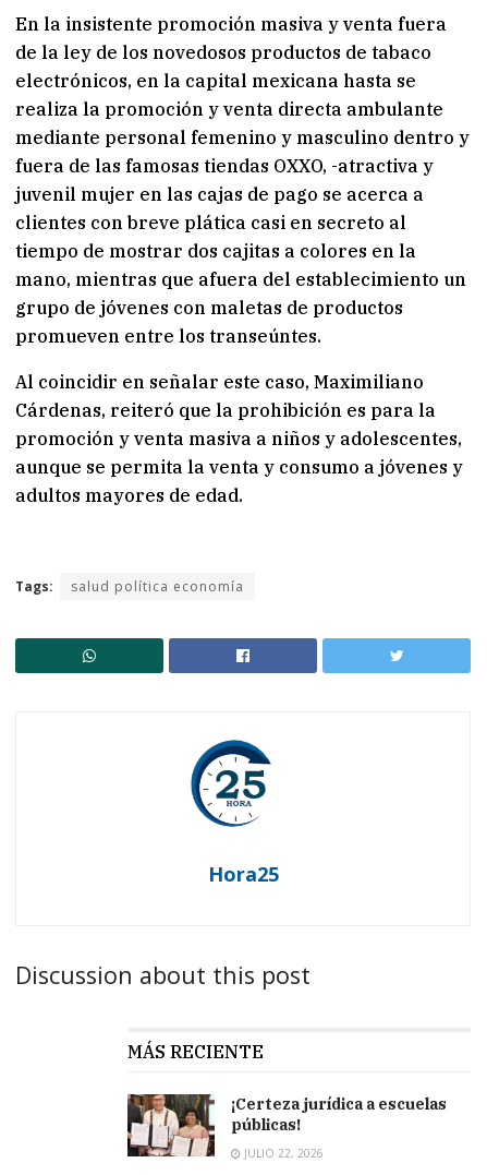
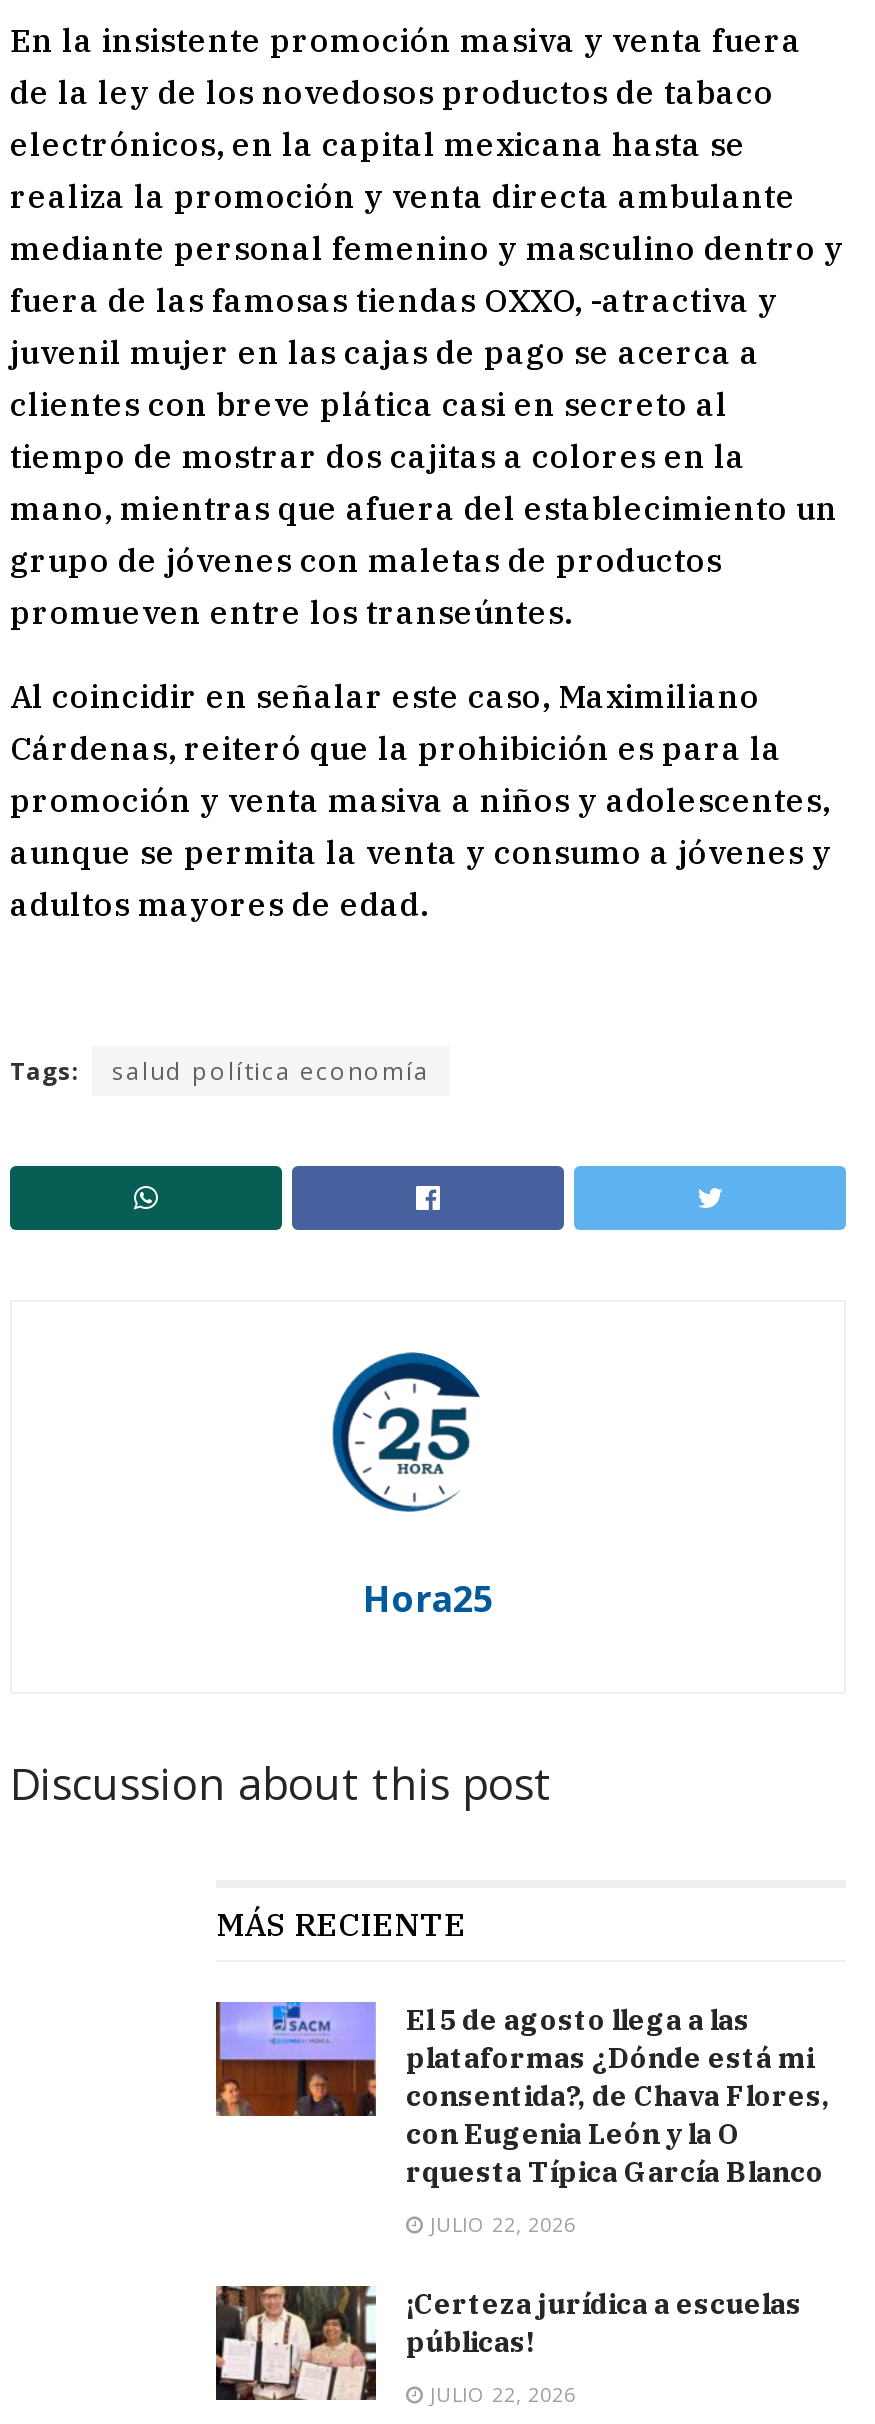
none -> [214,2000,830,2238] [image] | El 5 de agosto llega a las | plataformas ¿Dónde está mi | consentida?, de Chava Flores, | con Eugenia León y la O | rquesta Típica García Blanco | JULIO 22, 2026

